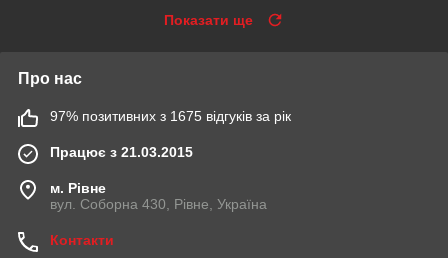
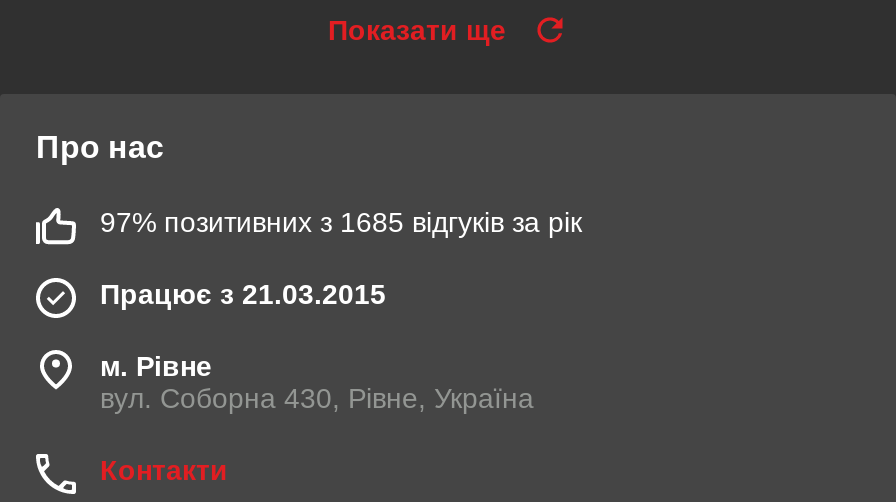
[50,108,291,124] 97% позитивних з 1675 відгуків за рік -> [100,206,582,238] 97% позитивних з 1685 відгуків за рік

